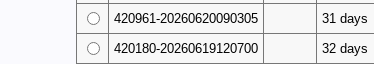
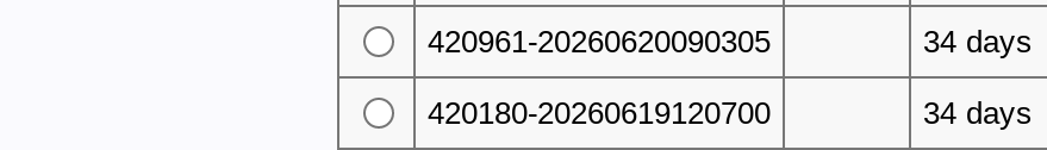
[322,11,368,26] 31 days -> [923,24,1033,60] 34 days
[322,41,368,56] 32 days -> [923,95,1033,131] 34 days

